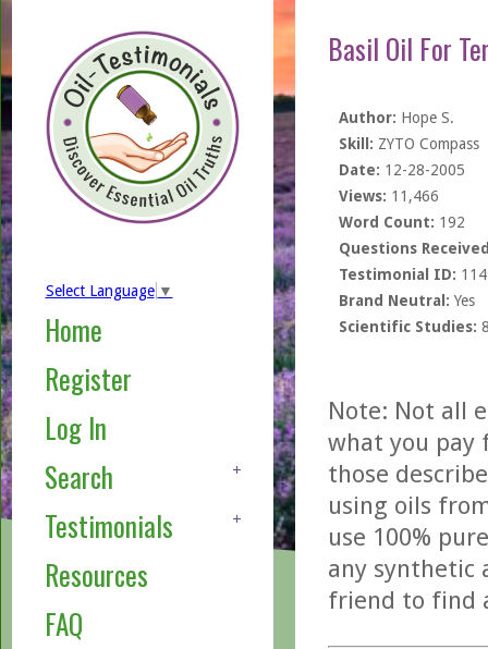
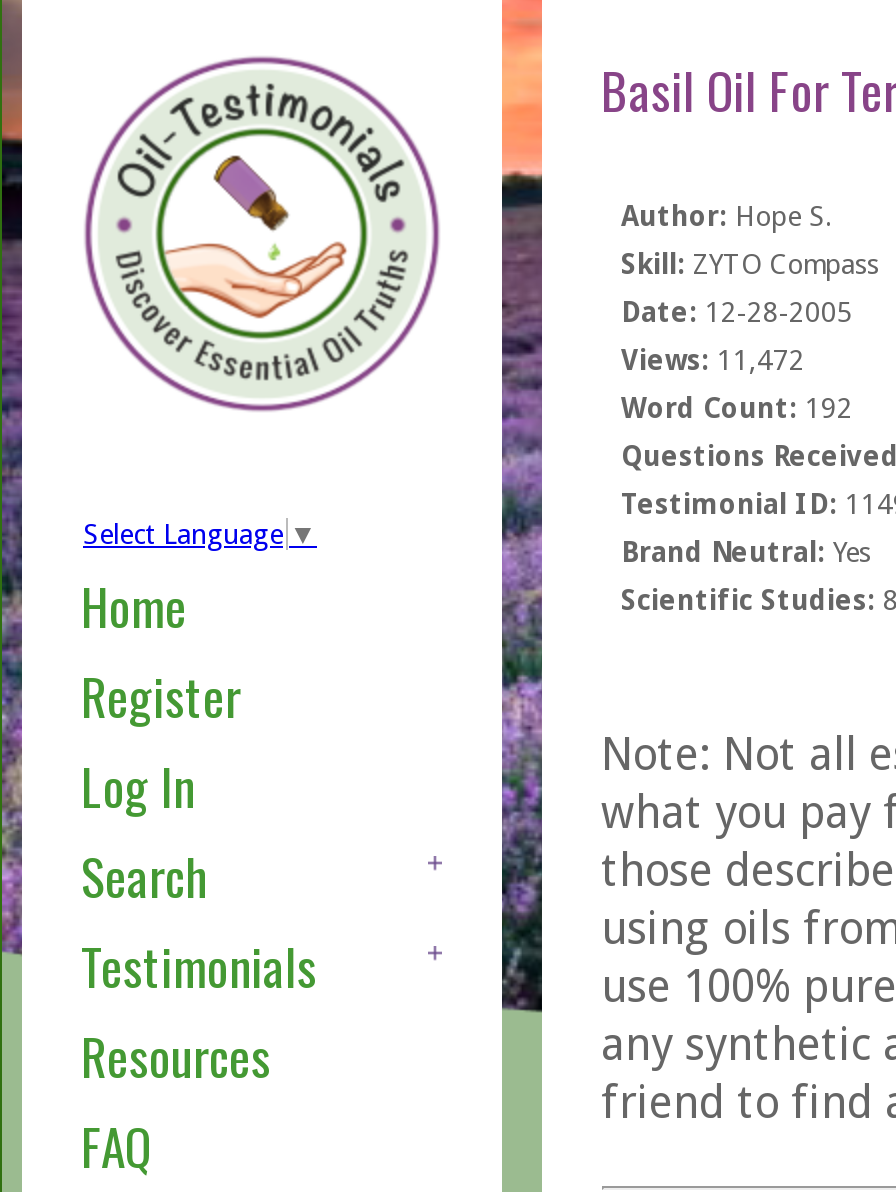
[338,187,438,205] Views: 11,466 -> [621,344,805,376] Views: 11,472

